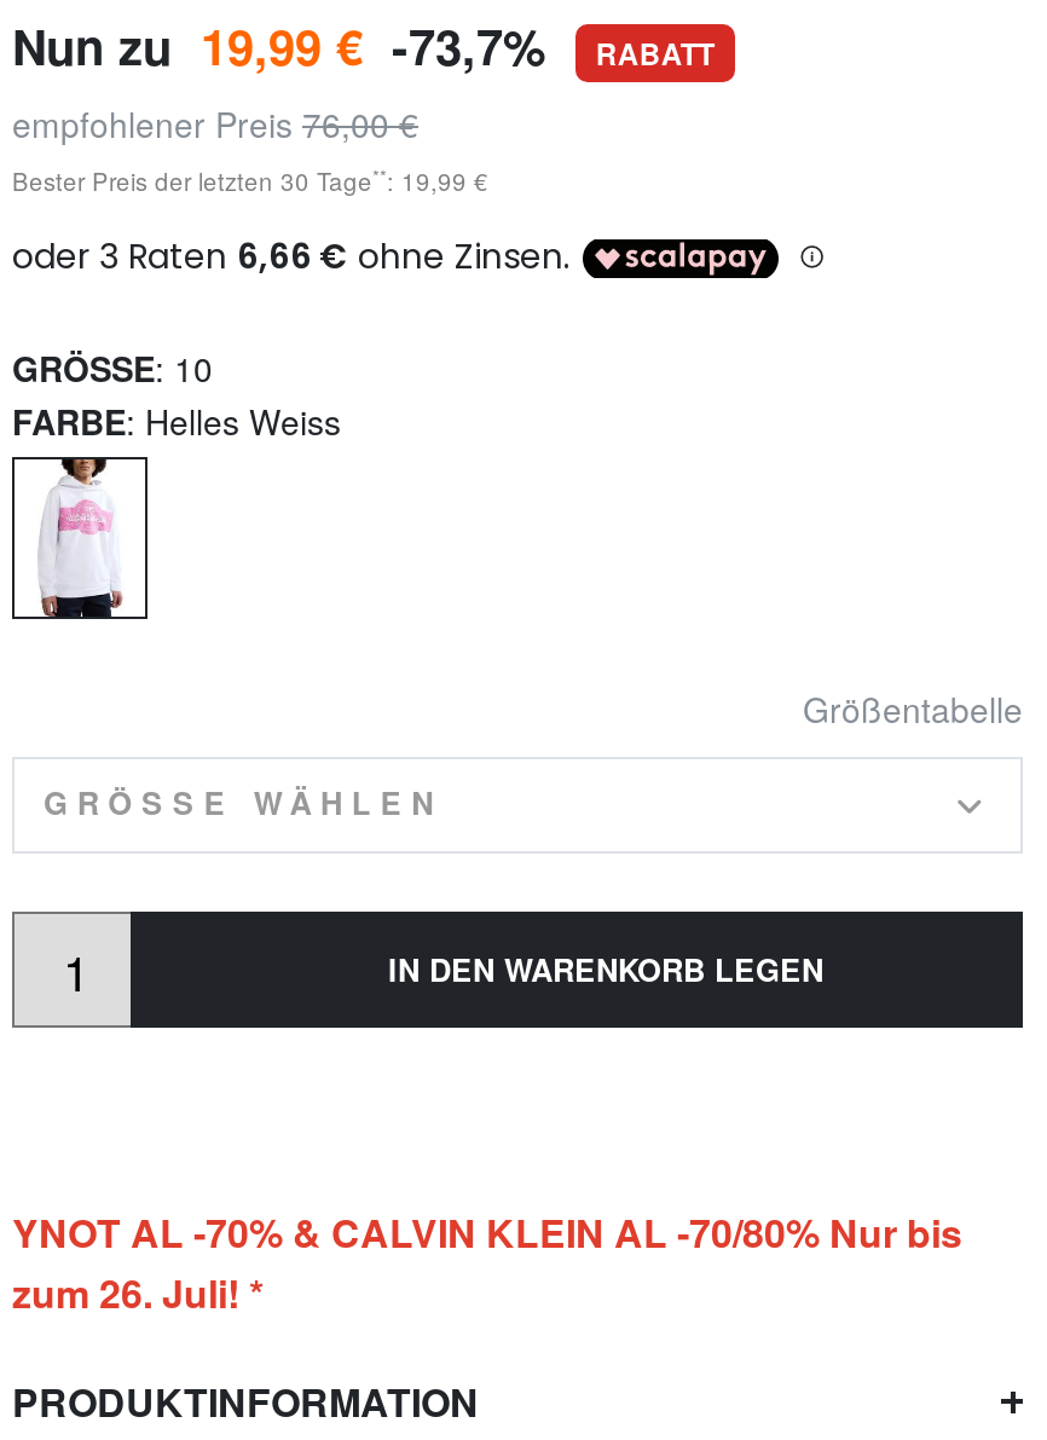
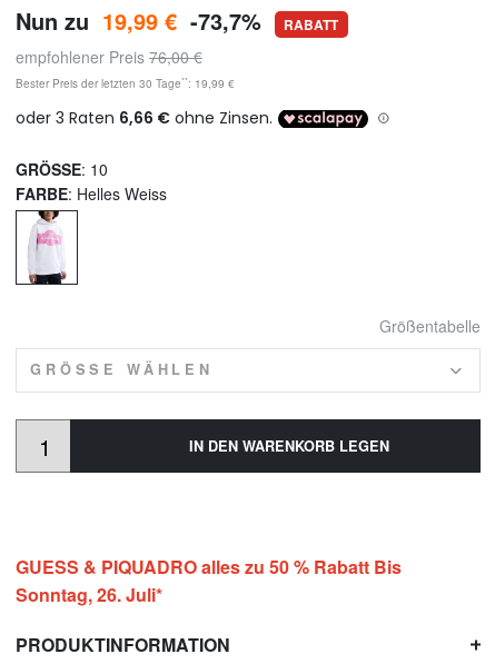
[12,1205,962,1321] YNOT AL -70% & CALVIN KLEIN AL -70/80% Nur bis | zum 26. Juli! * -> [16,554,402,608] GUESS & PIQUADRO alles zu 50 % Rabatt Bis | Sonntag, 26. Juli*

